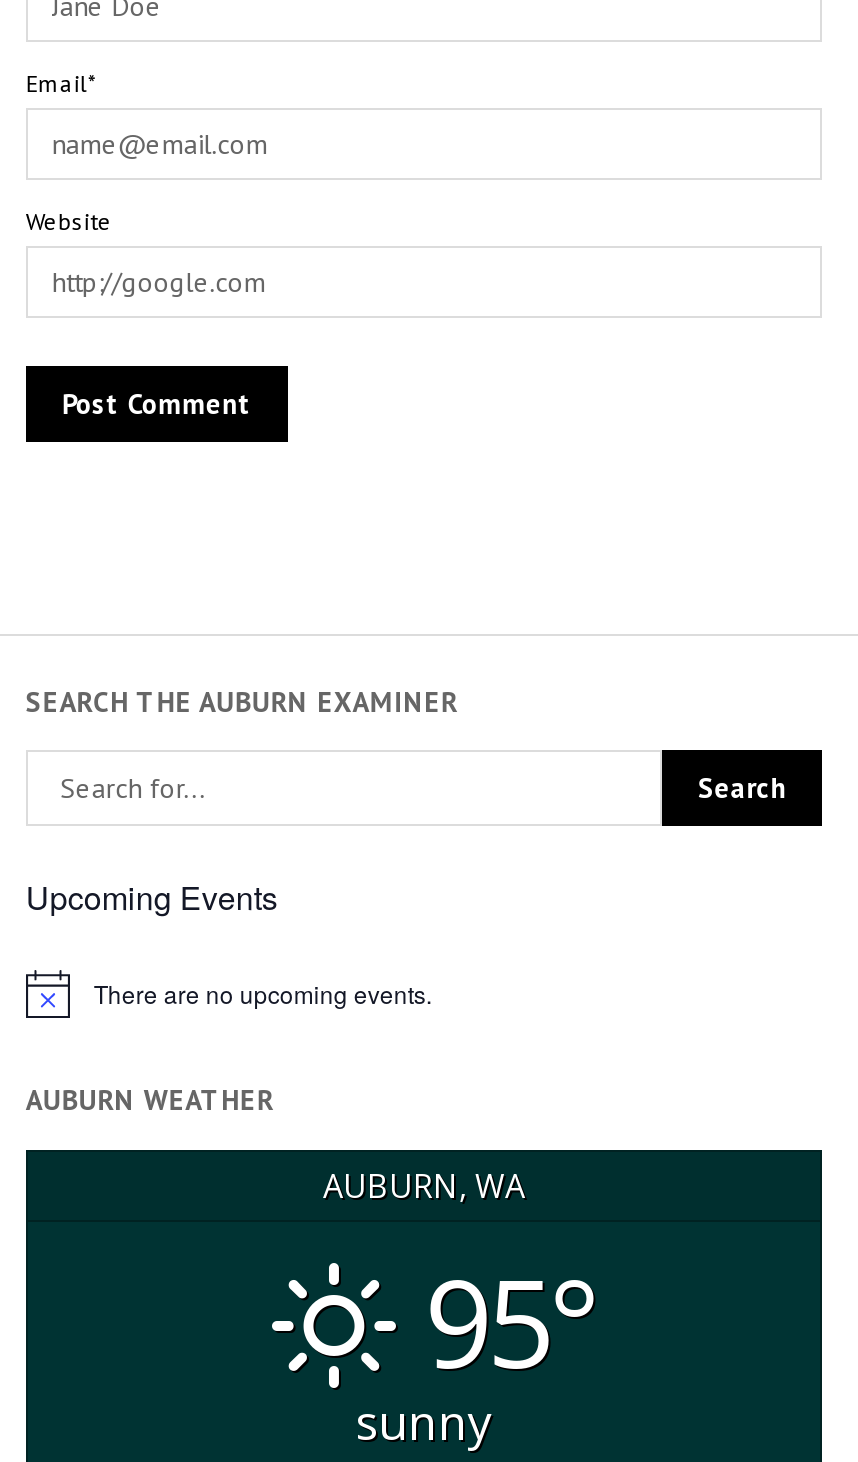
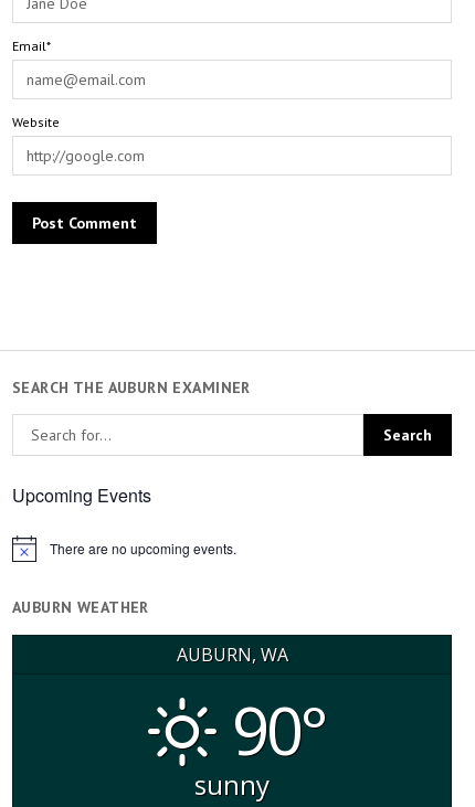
[424,1240,592,1404] 95° -> [232,685,325,775] 90°

